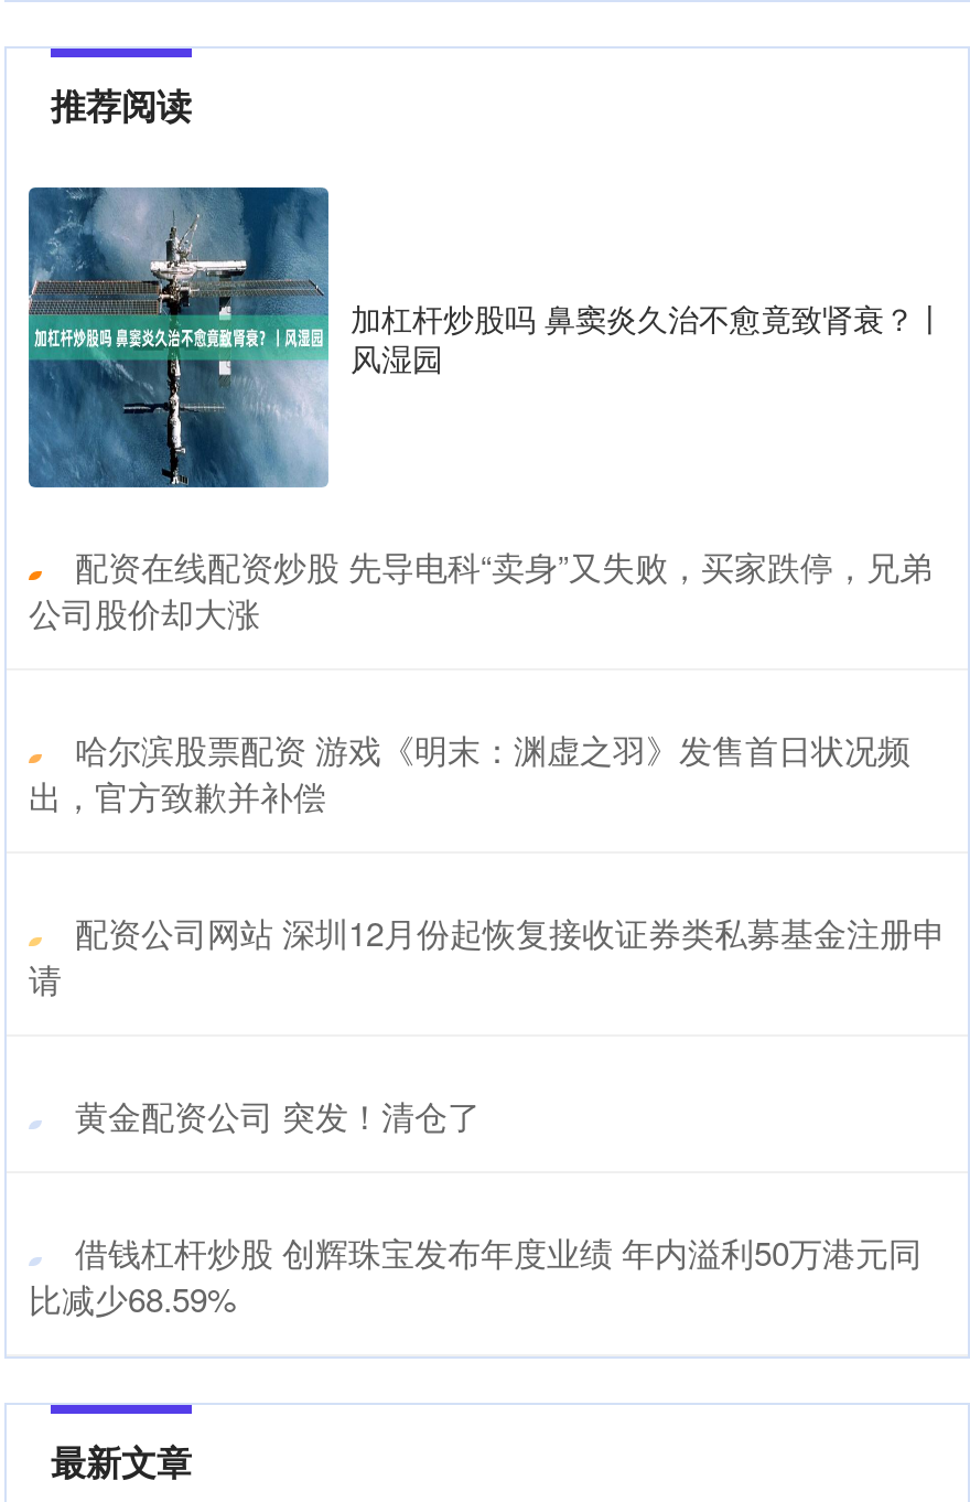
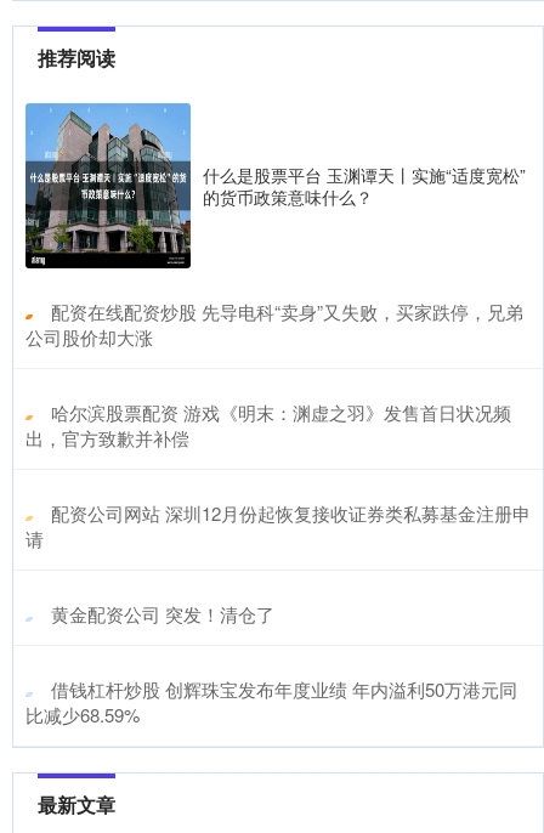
[26,185,946,490] [image] | 加杠杆炒股吗 鼻窦炎久治不愈竟致肾衰？丨 | 风湿园 -> [24,102,526,270] [image] | 什么是股票平台 玉渊谭天丨实施“适度宽松” | 的货币政策意味什么？

